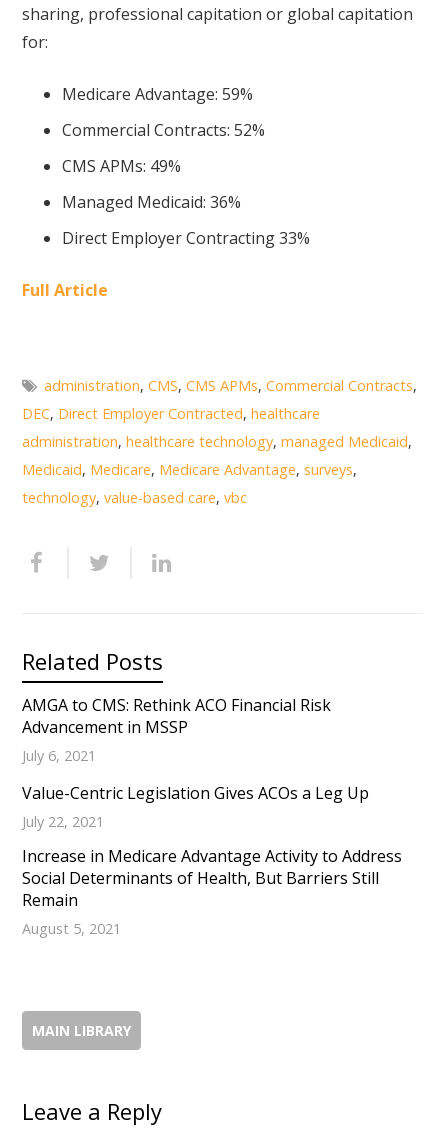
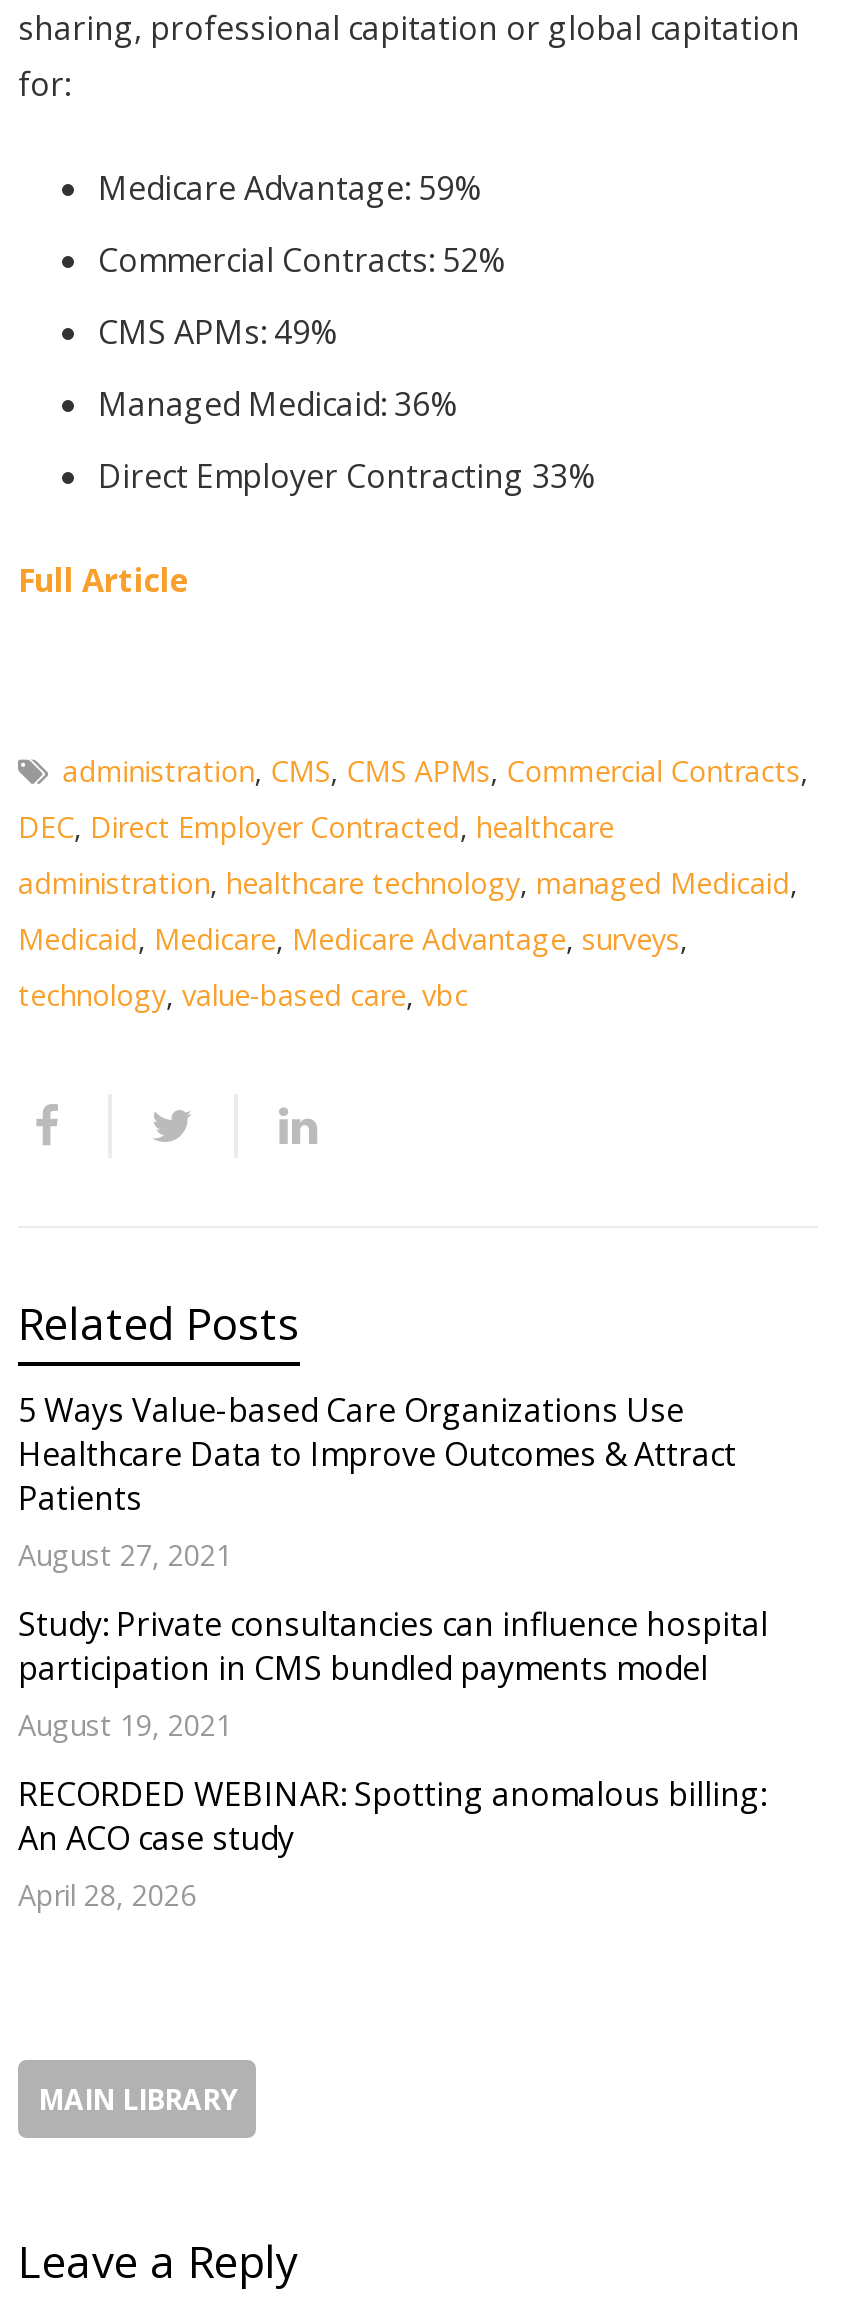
[22,694,331,765] AMGA to CMS: Rethink ACO Financial Risk | Advancement in MSSP | July 6, 2021 -> [18,1388,736,1574] 5 Ways Value-based Care Organizations Use | Healthcare Data to Improve Outcomes & Attract | Patients | August 27, 2021
[22,782,369,831] Value-Centric Legislation Gives ACOs a Leg Up | July 22, 2021 -> [18,1601,768,1744] Study: Private consultancies can influence hospital | participation in CMS bundled payments model | August 19, 2021
[22,844,402,938] Increase in Medicare Advantage Activity to Address | Social Determinants of Health, But Barriers Still | Remain | August 5, 2021 -> [18,1771,766,1913] RECORDED WEBINAR: Spotting anomalous billing: | An ACO case study | April 28, 2026

